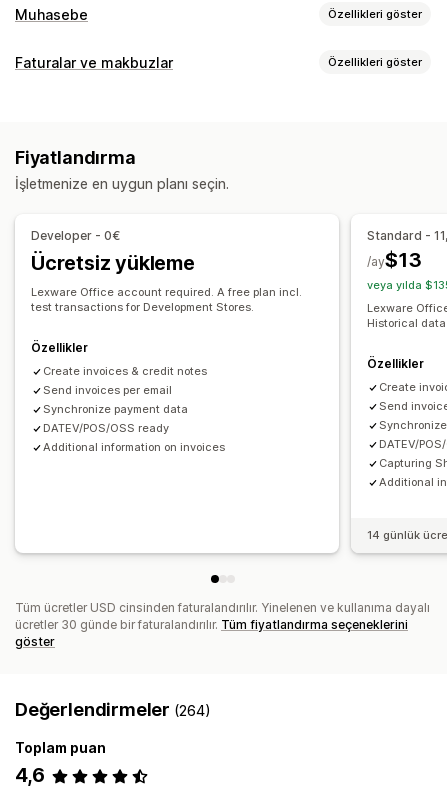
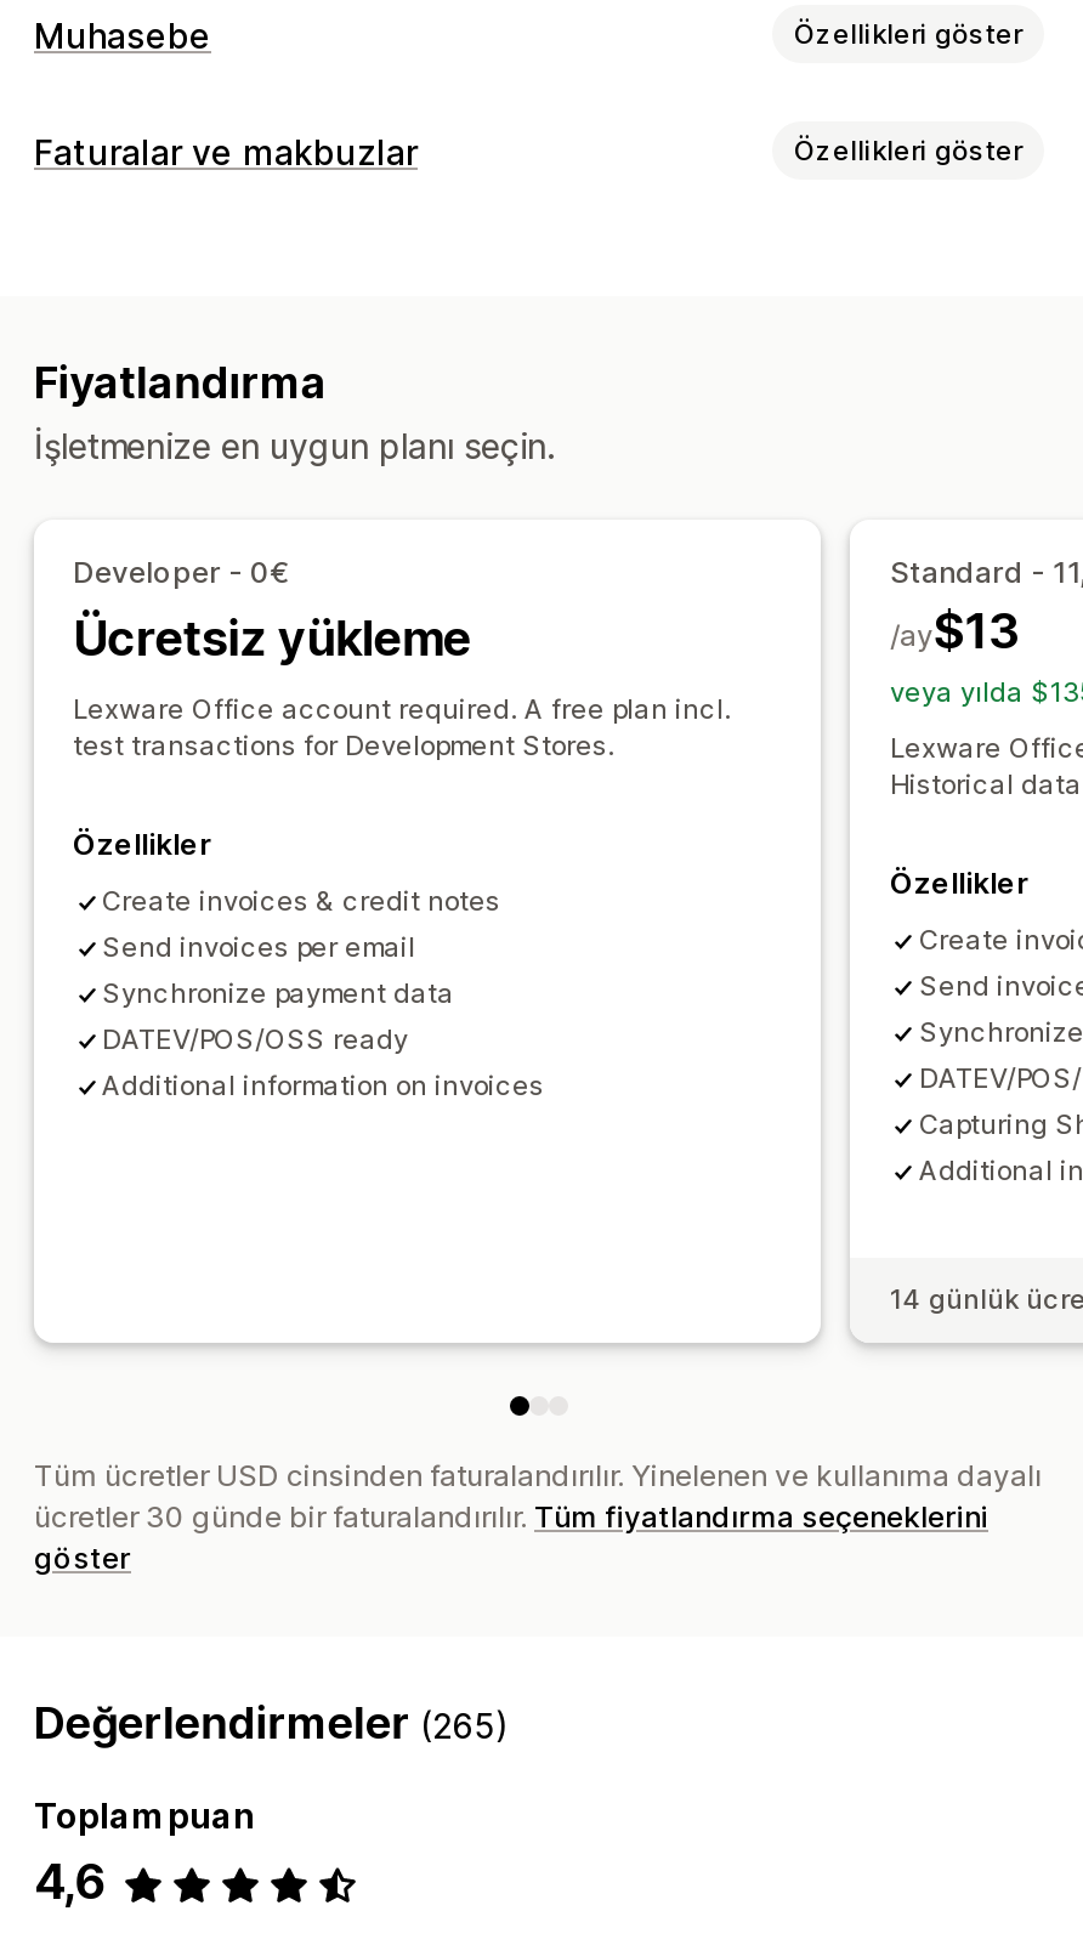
[15,699,211,720] Değerlendirmeler (264) -> [34,1699,510,1750] Değerlendirmeler (265)

